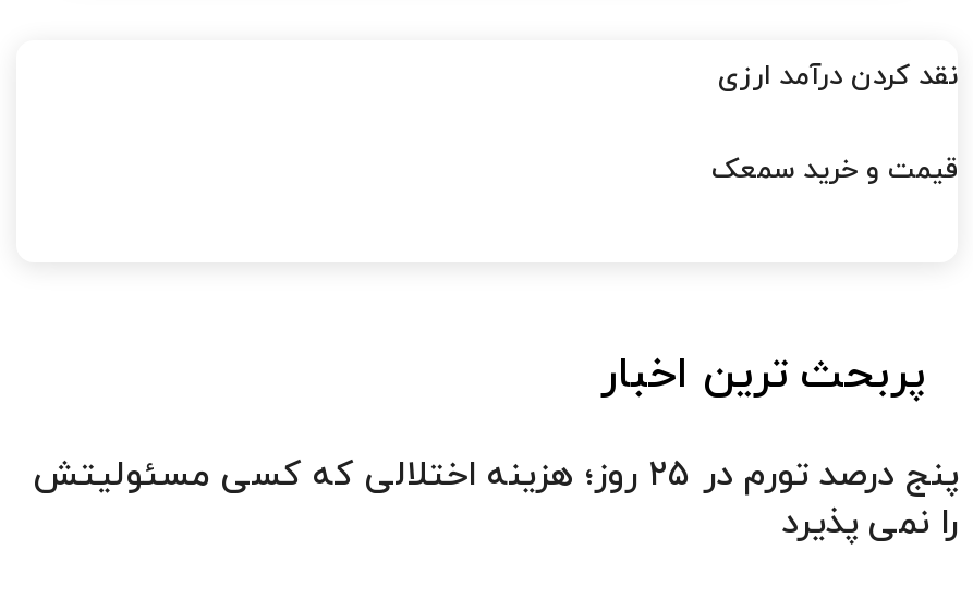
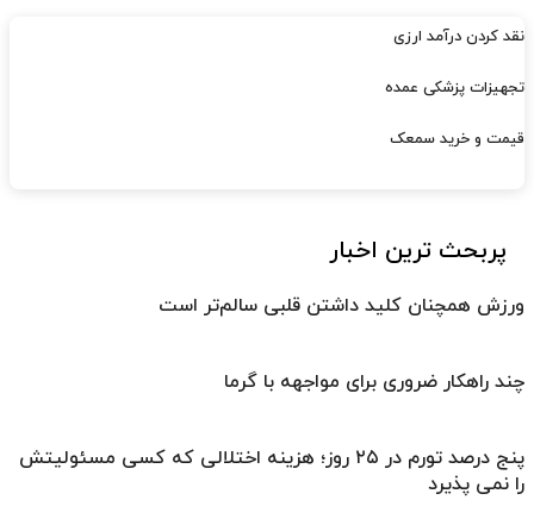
none -> [385,77,524,98] تجهیزات پزشکی عمده
none -> [159,292,524,395] ورزش همچنان کلید داشتن قلبی سالم‌تر است | چند راهکار ضروری برای مواجهه با گرما

